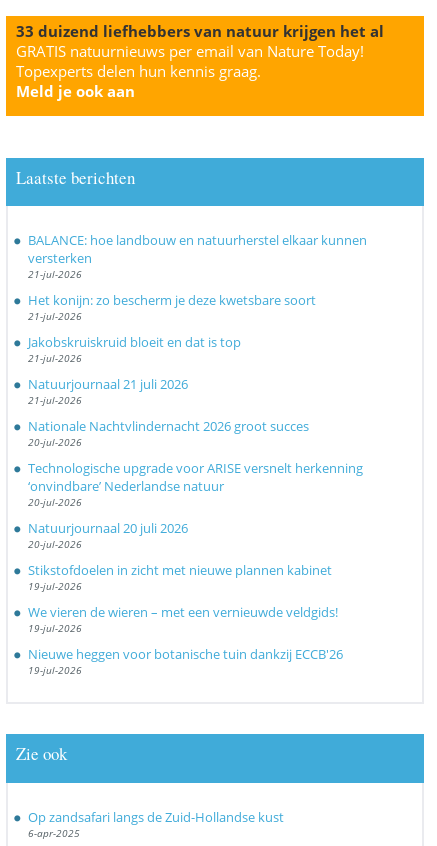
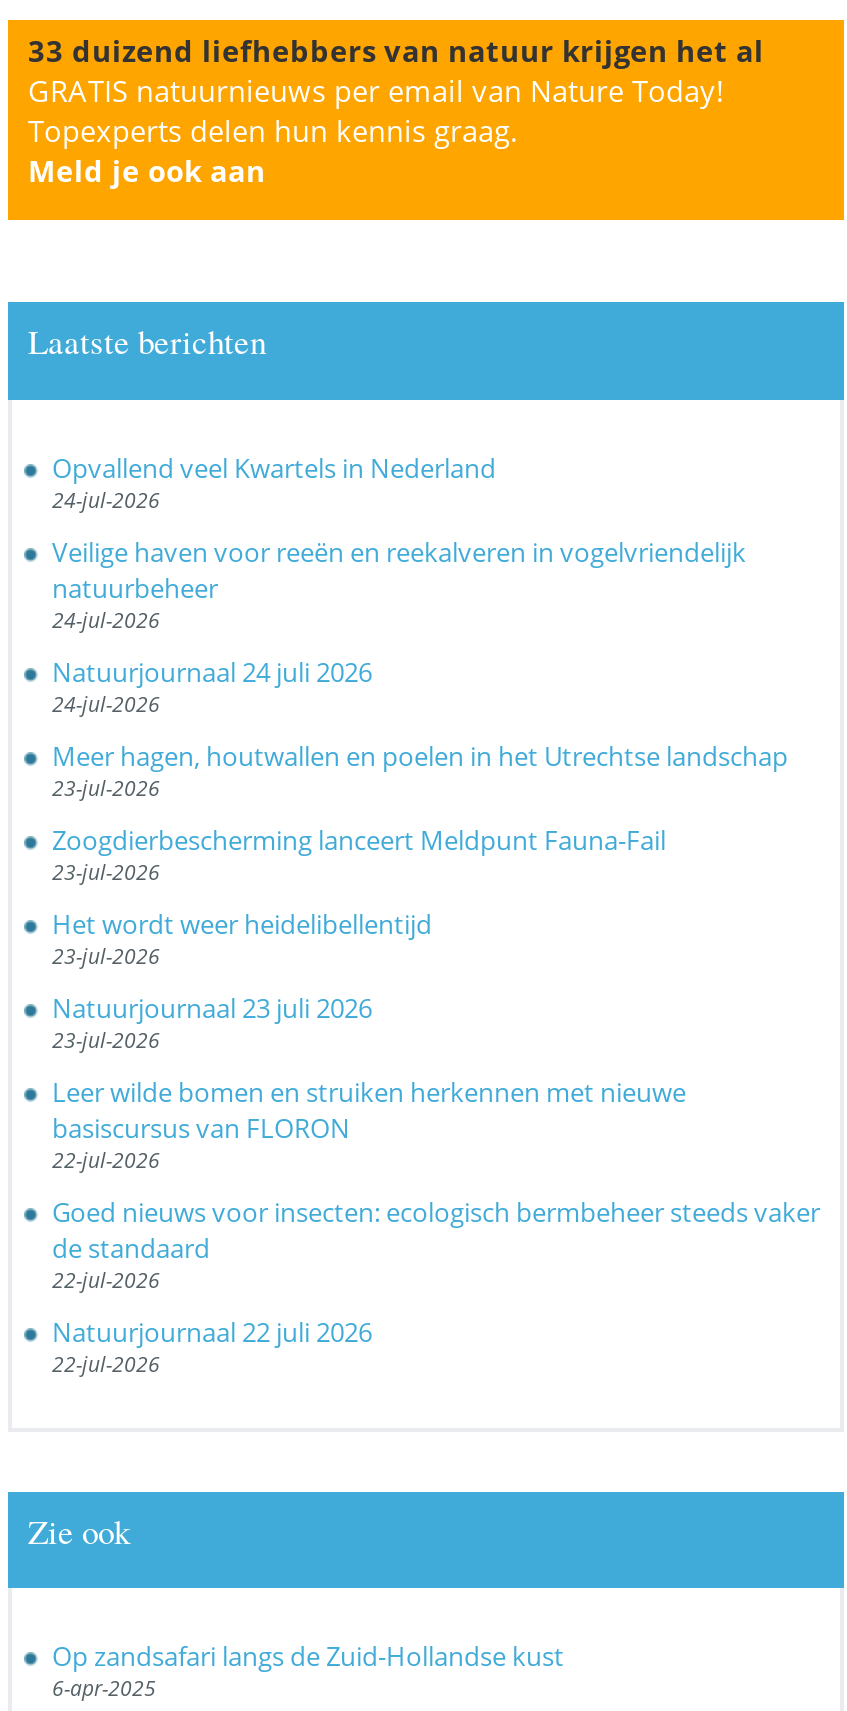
[28,231,367,281] BALANCE: hoe landbouw en natuurherstel elkaar kunnen | versterken | 21-jul-2026 -> [52,450,496,514] Opvallend veel Kwartels in Nederland | 24-jul-2026
[28,291,316,323] Het konijn: zo bescherm je deze kwetsbare soort | 21-jul-2026 -> [52,534,746,634] Veilige haven voor reeën en reekalveren in vogelvriendelijk | natuurbeheer | 24-jul-2026
[28,333,241,365] Jakobskruiskruid bloeit en dat is top | 21-jul-2026 -> [52,654,372,718] Natuurjournaal 24 juli 2026 | 24-jul-2026
[28,375,188,407] Natuurjournaal 21 juli 2026 | 21-jul-2026 -> [52,738,788,802] Meer hagen, houtwallen en poelen in het Utrechtse landschap | 23-jul-2026
[28,417,309,449] Nationale Nachtvlindernacht 2026 groot succes | 20-jul-2026 -> [52,822,666,886] Zoogdierbescherming lanceert Meldpunt Fauna-Fail | 23-jul-2026
[28,459,363,509] Technologische upgrade voor ARISE versnelt herkenning | ‘onvindbare’ Nederlandse natuur | 20-jul-2026 -> [52,906,432,970] Het wordt weer heidelibellentijd | 23-jul-2026
[28,519,188,551] Natuurjournaal 20 juli 2026 | 20-jul-2026 -> [52,990,372,1054] Natuurjournaal 23 juli 2026 | 23-jul-2026
[28,561,332,593] Stikstofdoelen in zicht met nieuwe plannen kabinet | 19-jul-2026 -> [52,1074,686,1174] Leer wilde bomen en struiken herkennen met nieuwe | basiscursus van FLORON | 22-jul-2026
[28,603,338,635] We vieren de wieren – met een vernieuwde veldgids! | 19-jul-2026 -> [52,1194,820,1294] Goed nieuws voor insecten: ecologisch bermbeheer steeds vaker | de standaard | 22-jul-2026
[28,645,343,677] Nieuwe heggen voor botanische tuin dankzij ECCB'26 | 19-jul-2026 -> [52,1314,372,1378] Natuurjournaal 22 juli 2026 | 22-jul-2026

